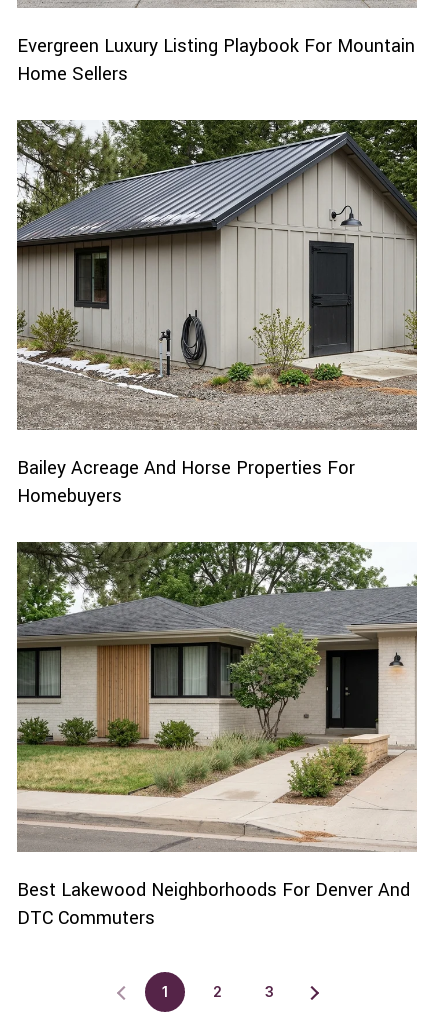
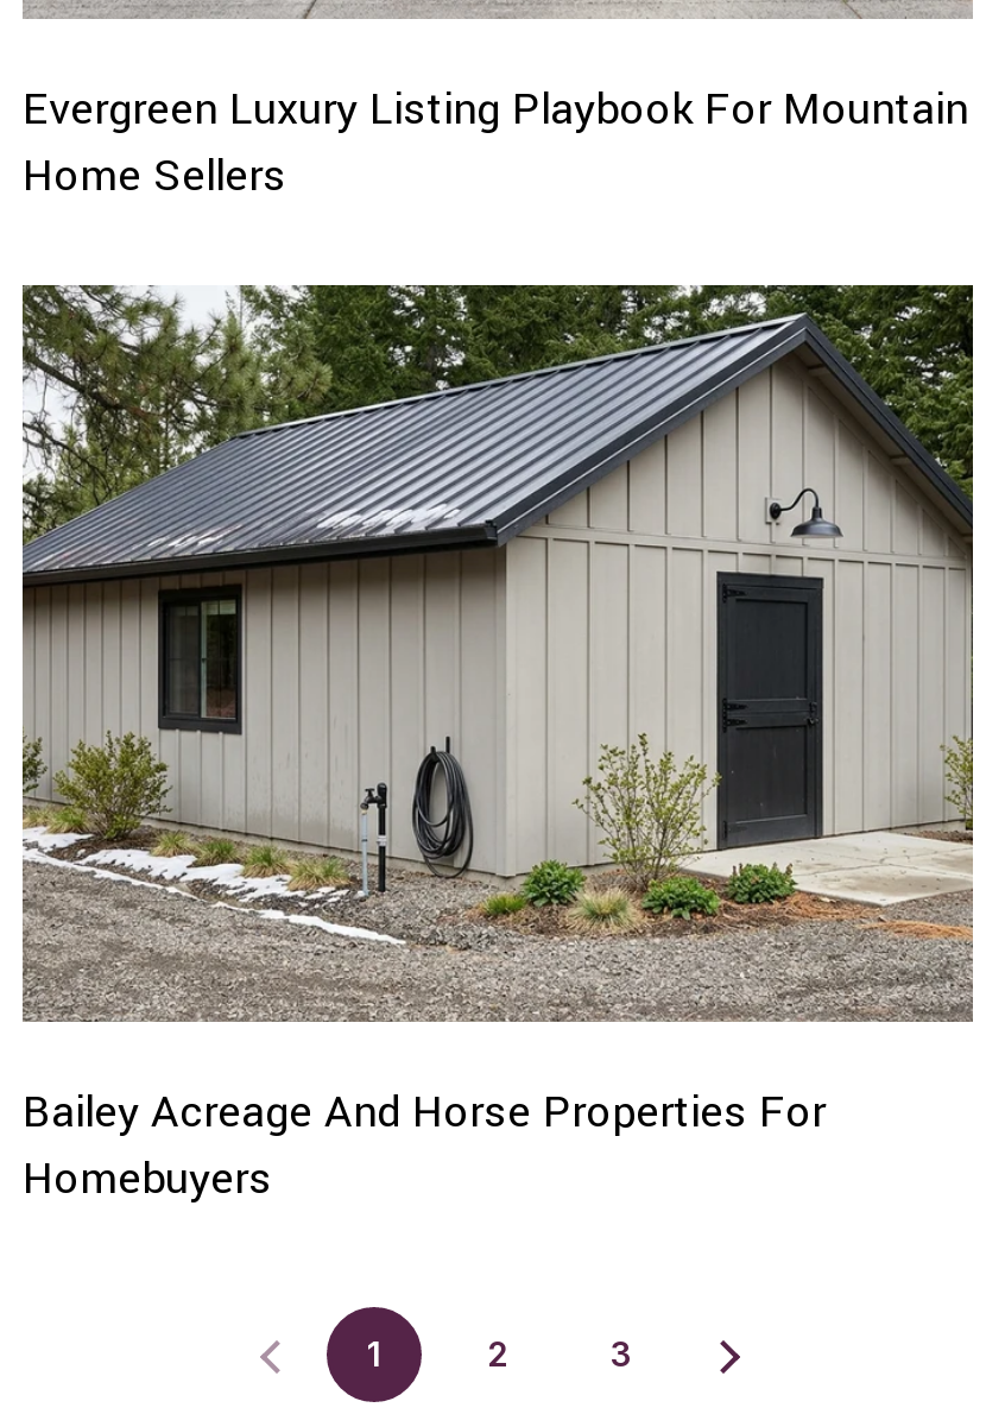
[16,541,418,931] [image] | Best Lakewood Neighborhoods For Denver And | DTC Commuters -> none

